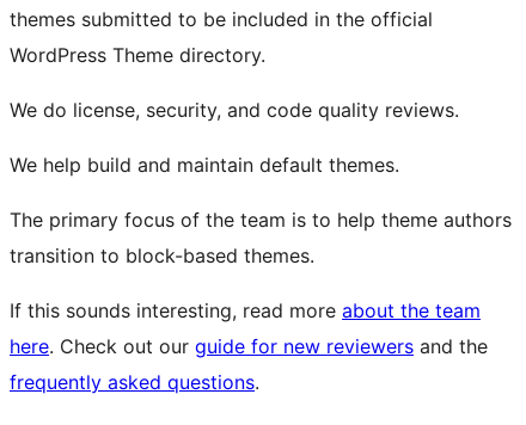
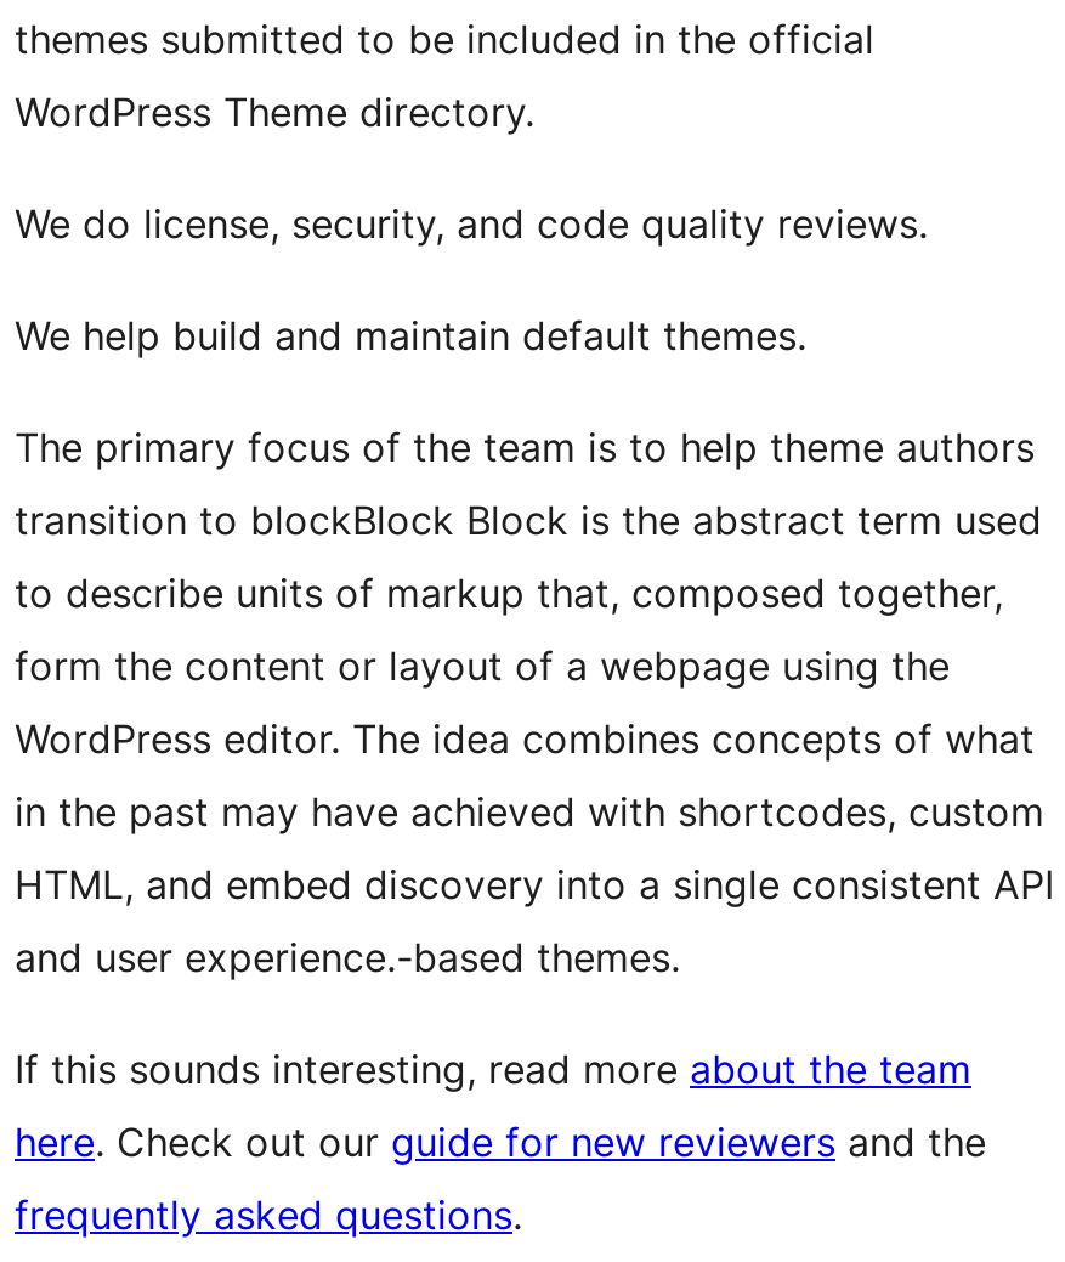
[10,244,314,267] transition to block-based themes. -> [15,496,1054,981] transition to blockBlock Block is the abstract term used | to describe units of markup that, composed together, | form the content or layout of a webpage using the | WordPress editor. The idea combines concepts of what | in the past may have achieved with shortcodes, custom | HTML, and embed discovery into a single consistent API | and user experience.-based themes.

